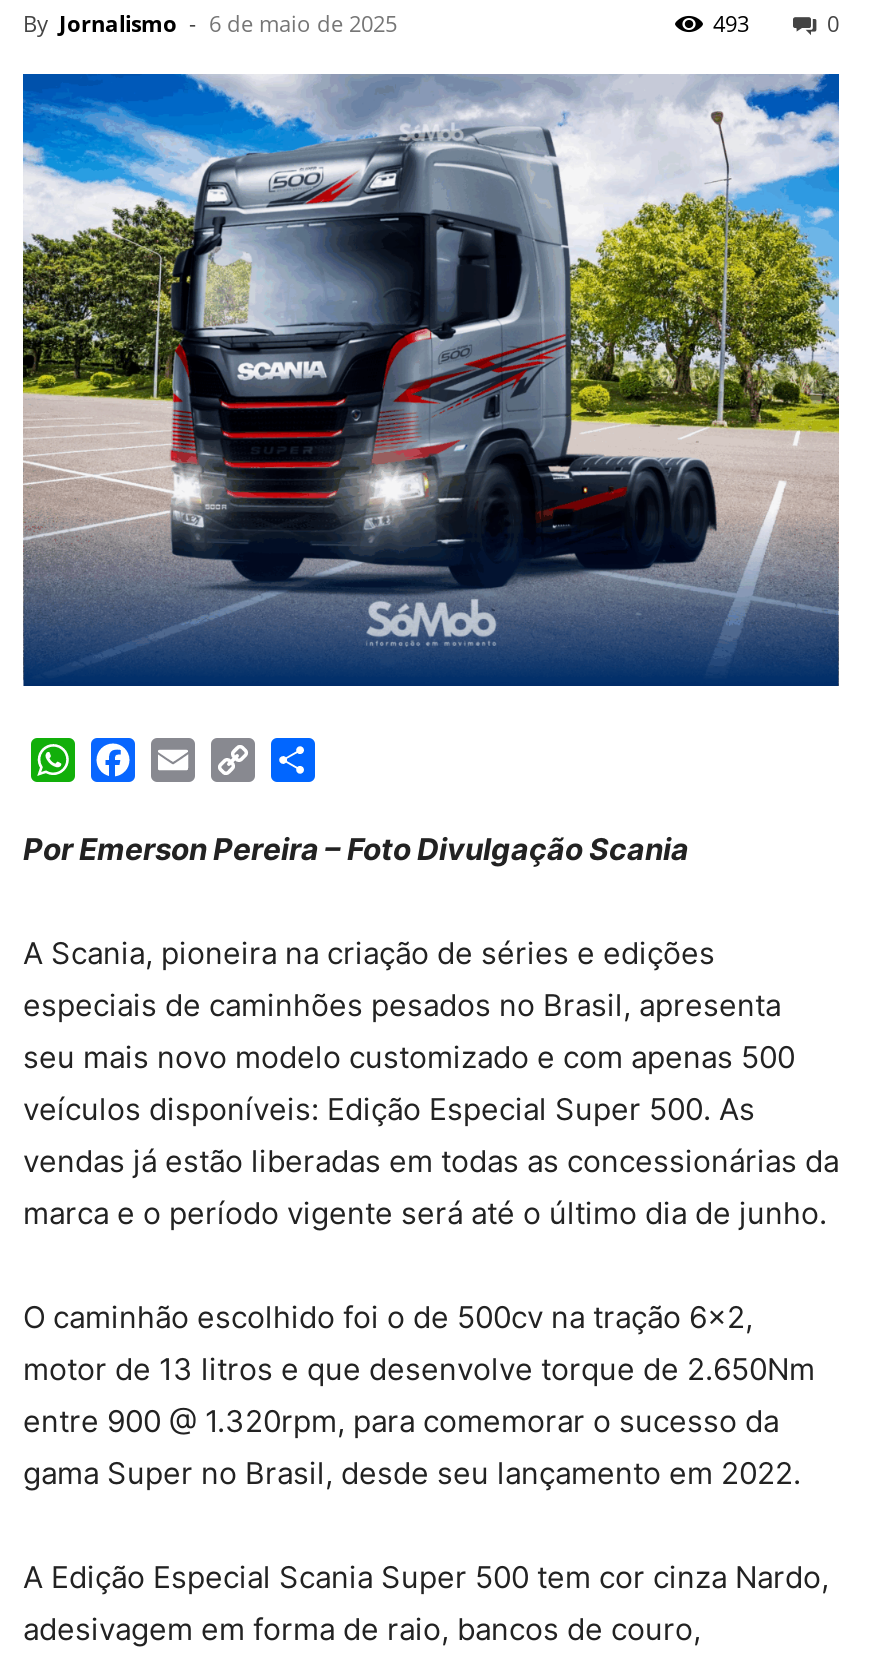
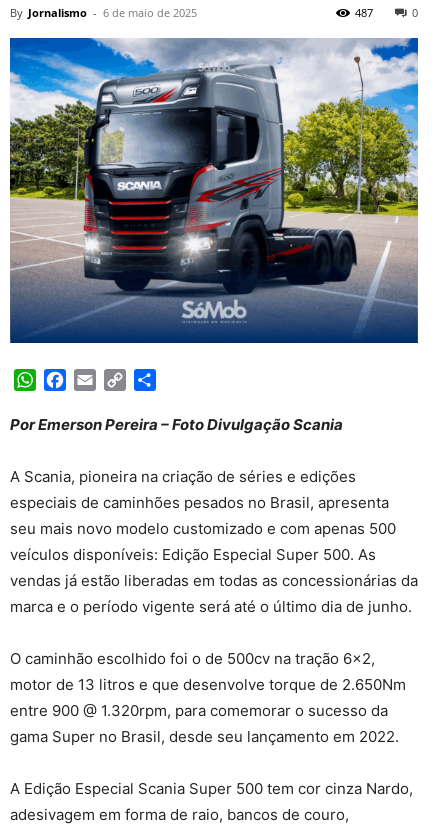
[713,9,749,39] 493 -> [355,4,373,19] 487

